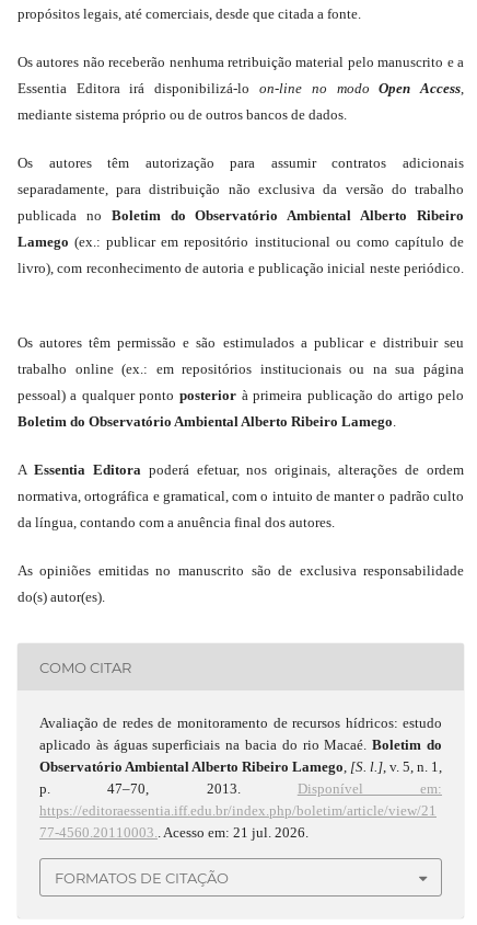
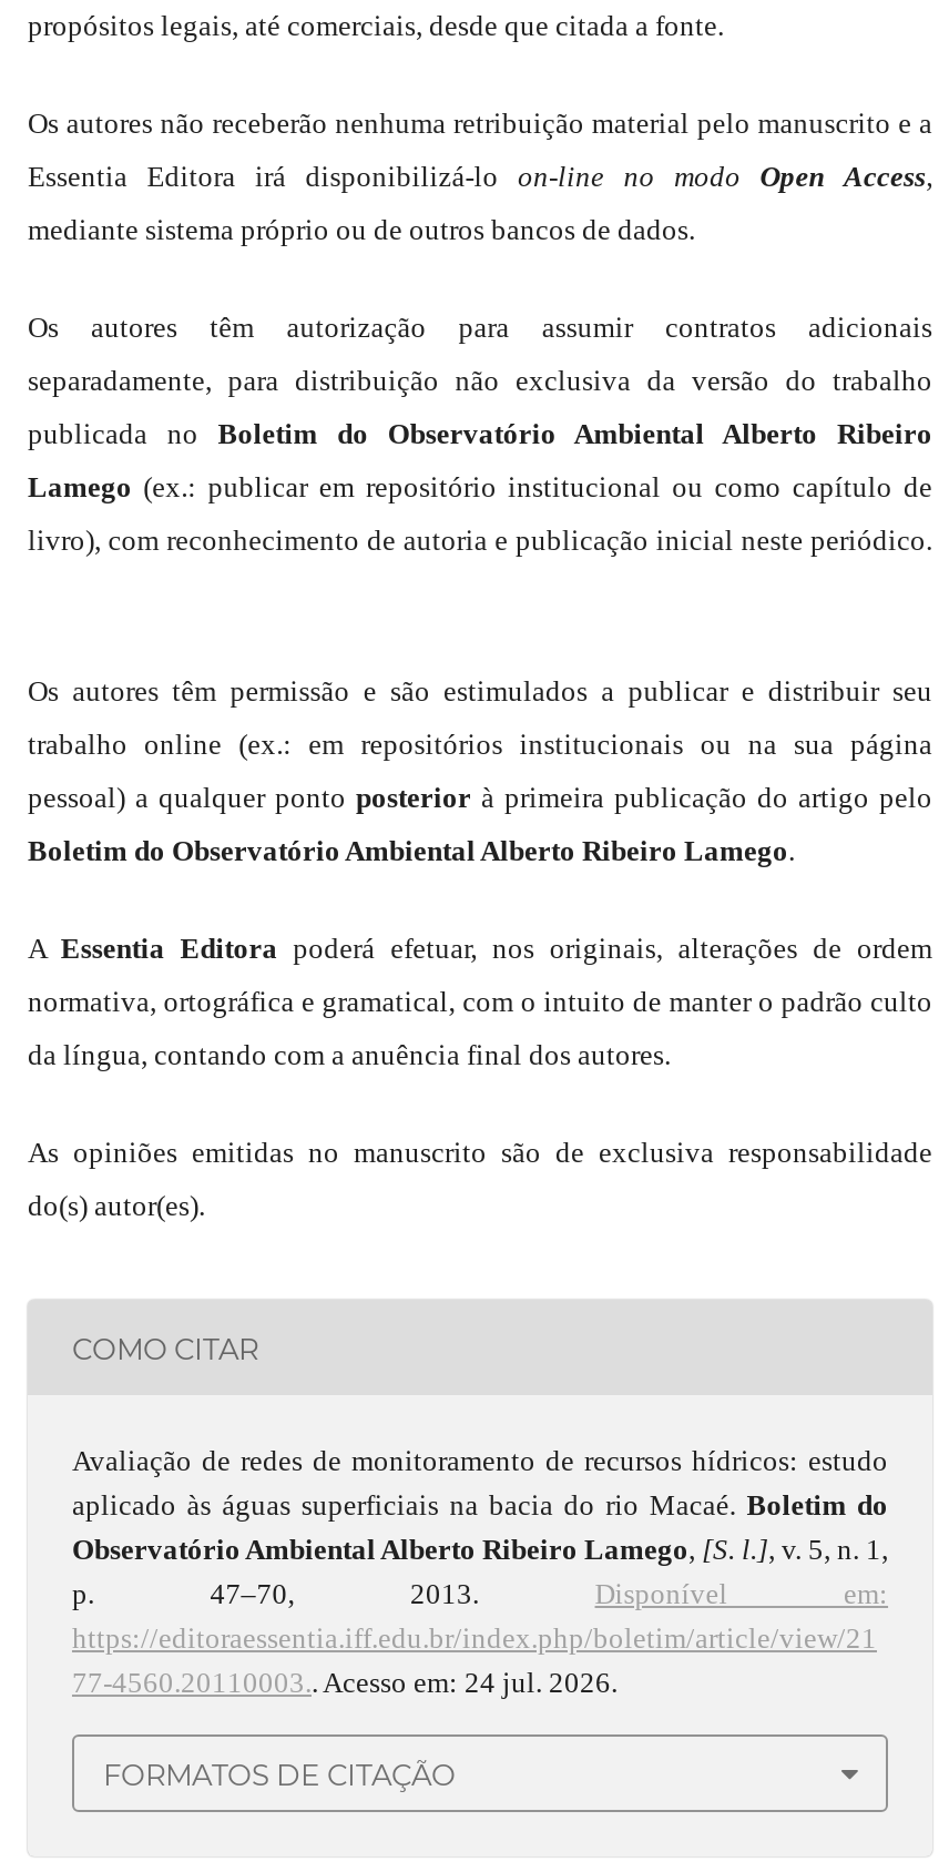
[39,825,309,841] 77-4560.20110003.. Acesso em: 21 jul. 2026. -> [72,1667,618,1700] 77-4560.20110003.. Acesso em: 24 jul. 2026.

